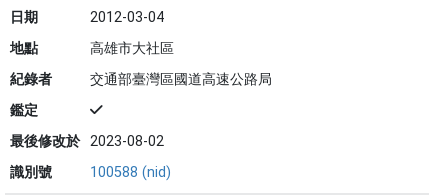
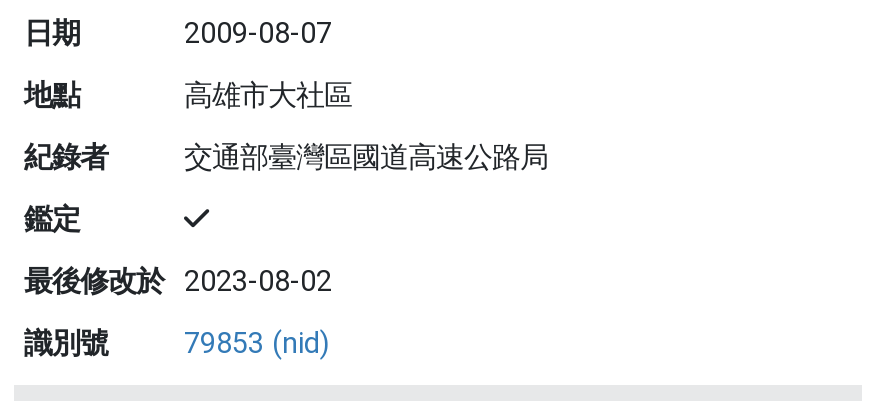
[90,9,164,26] 2012-03-04 -> [184,17,332,51] 2009-08-07
[90,164,171,181] 100588 (nid) -> [184,327,330,361] 79853 (nid)

